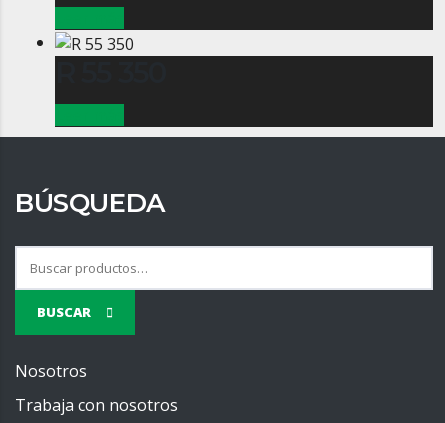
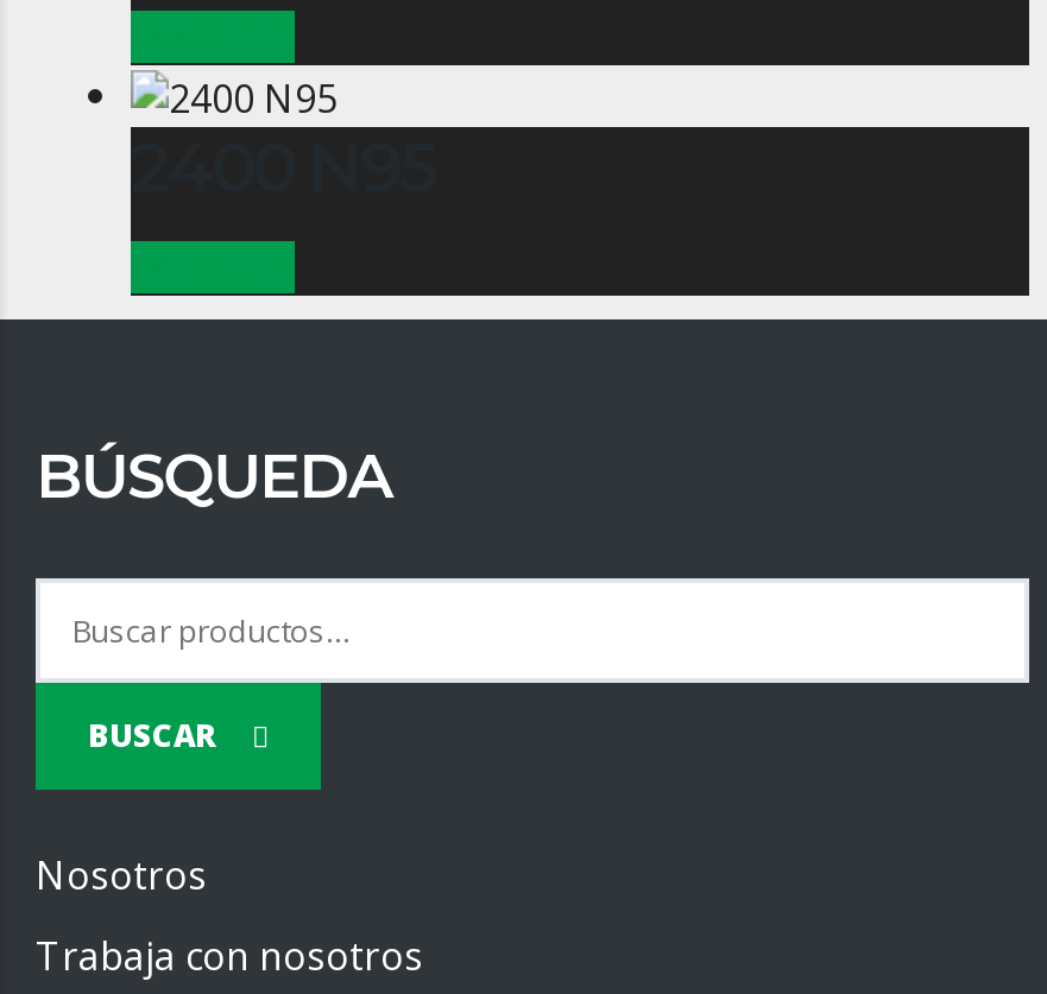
[55,55,165,90] R 55 350 -> [131,125,436,208] 2400 N95

